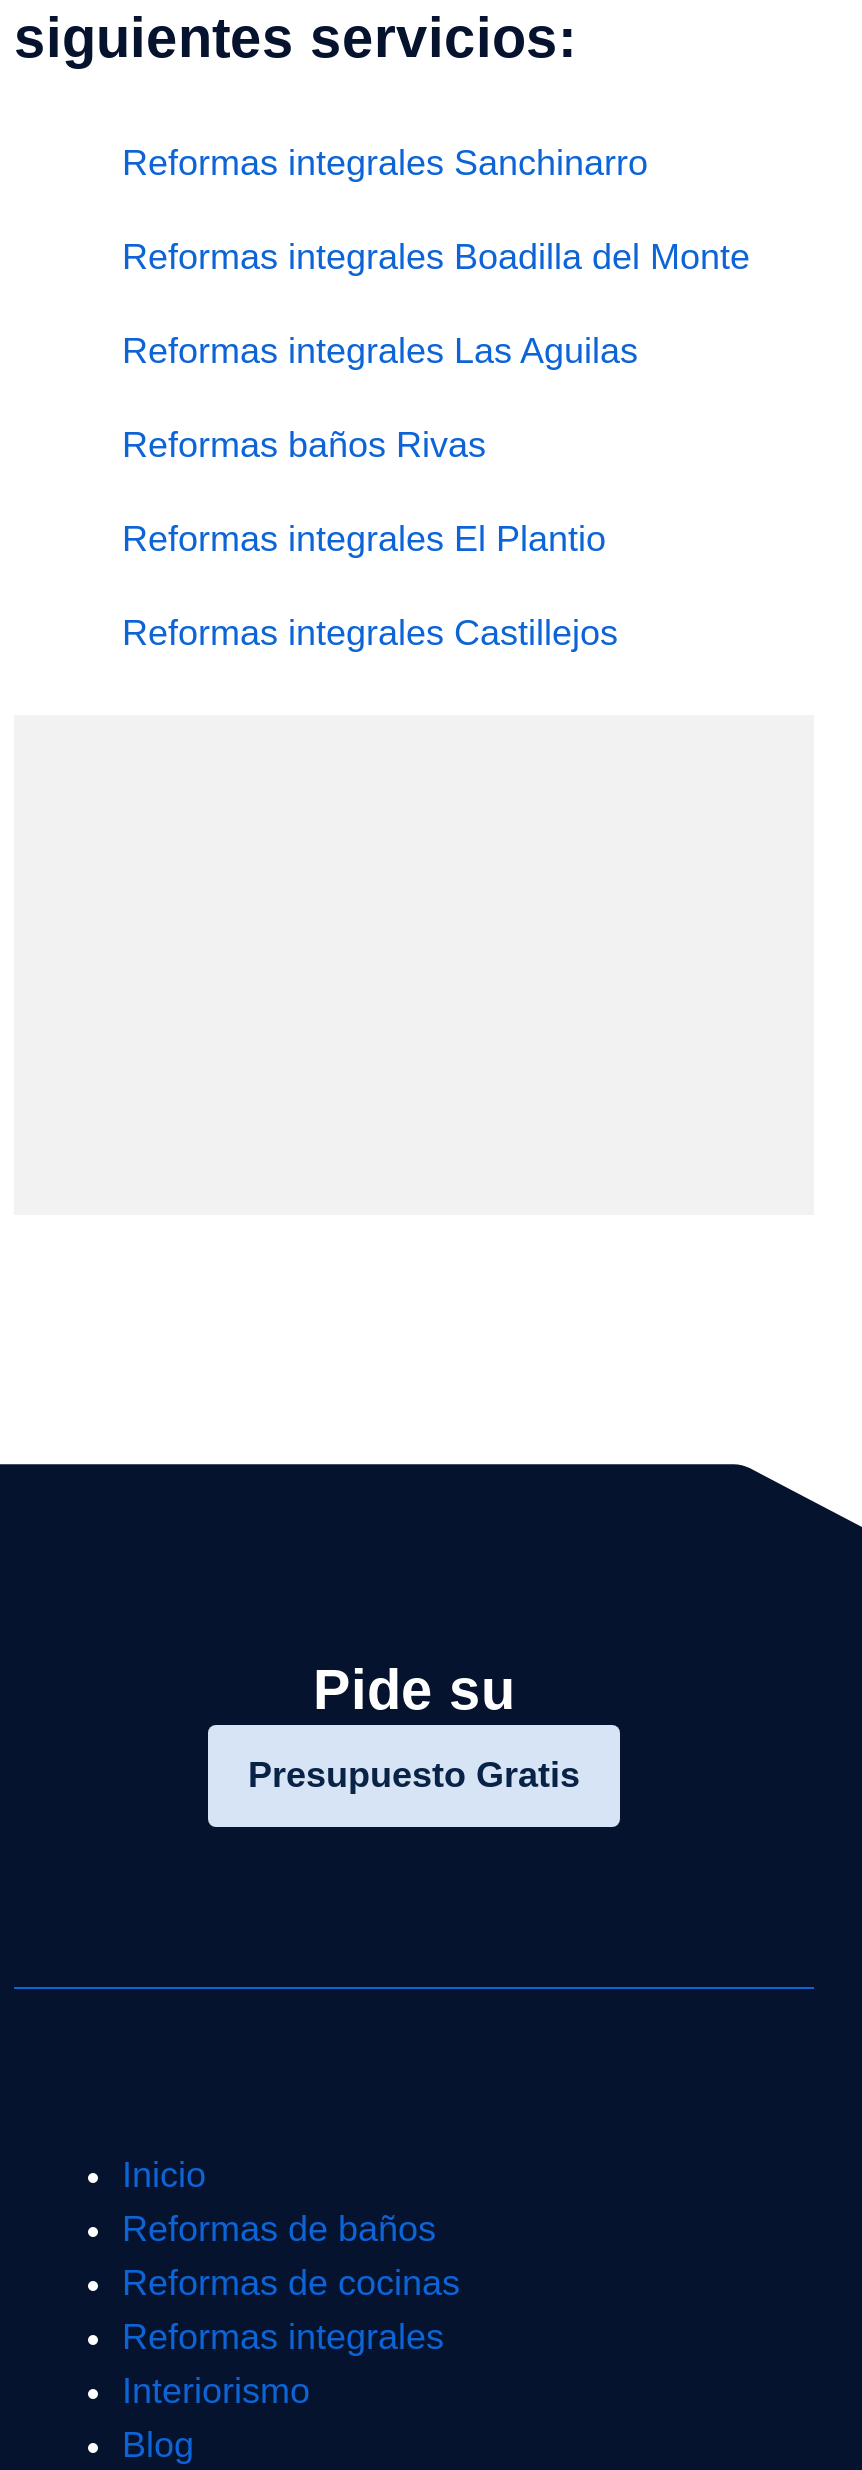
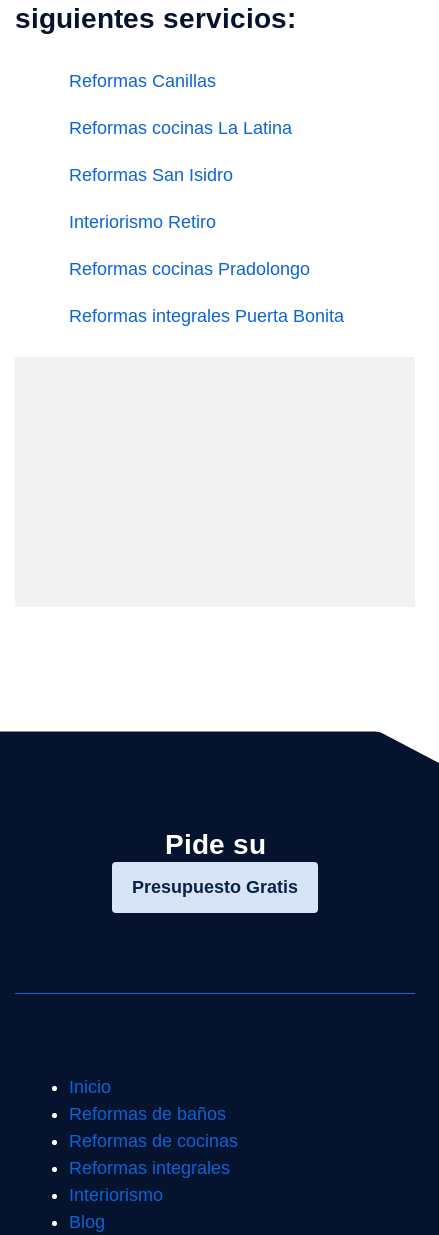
[122,142,648,182] Reformas integrales Sanchinarro -> [69,71,216,91] Reformas Canillas
[122,236,750,276] Reformas integrales Boadilla del Monte -> [69,118,292,138] Reformas cocinas La Latina
[122,330,638,370] Reformas integrales Las Aguilas -> [69,165,233,185] Reformas San Isidro
[122,424,486,464] Reformas baños Rivas -> [69,212,216,232] Interiorismo Retiro
[122,518,606,558] Reformas integrales El Plantio -> [69,259,310,279] Reformas cocinas Pradolongo
[122,612,618,652] Reformas integrales Castillejos -> [69,306,344,326] Reformas integrales Puerta Bonita

